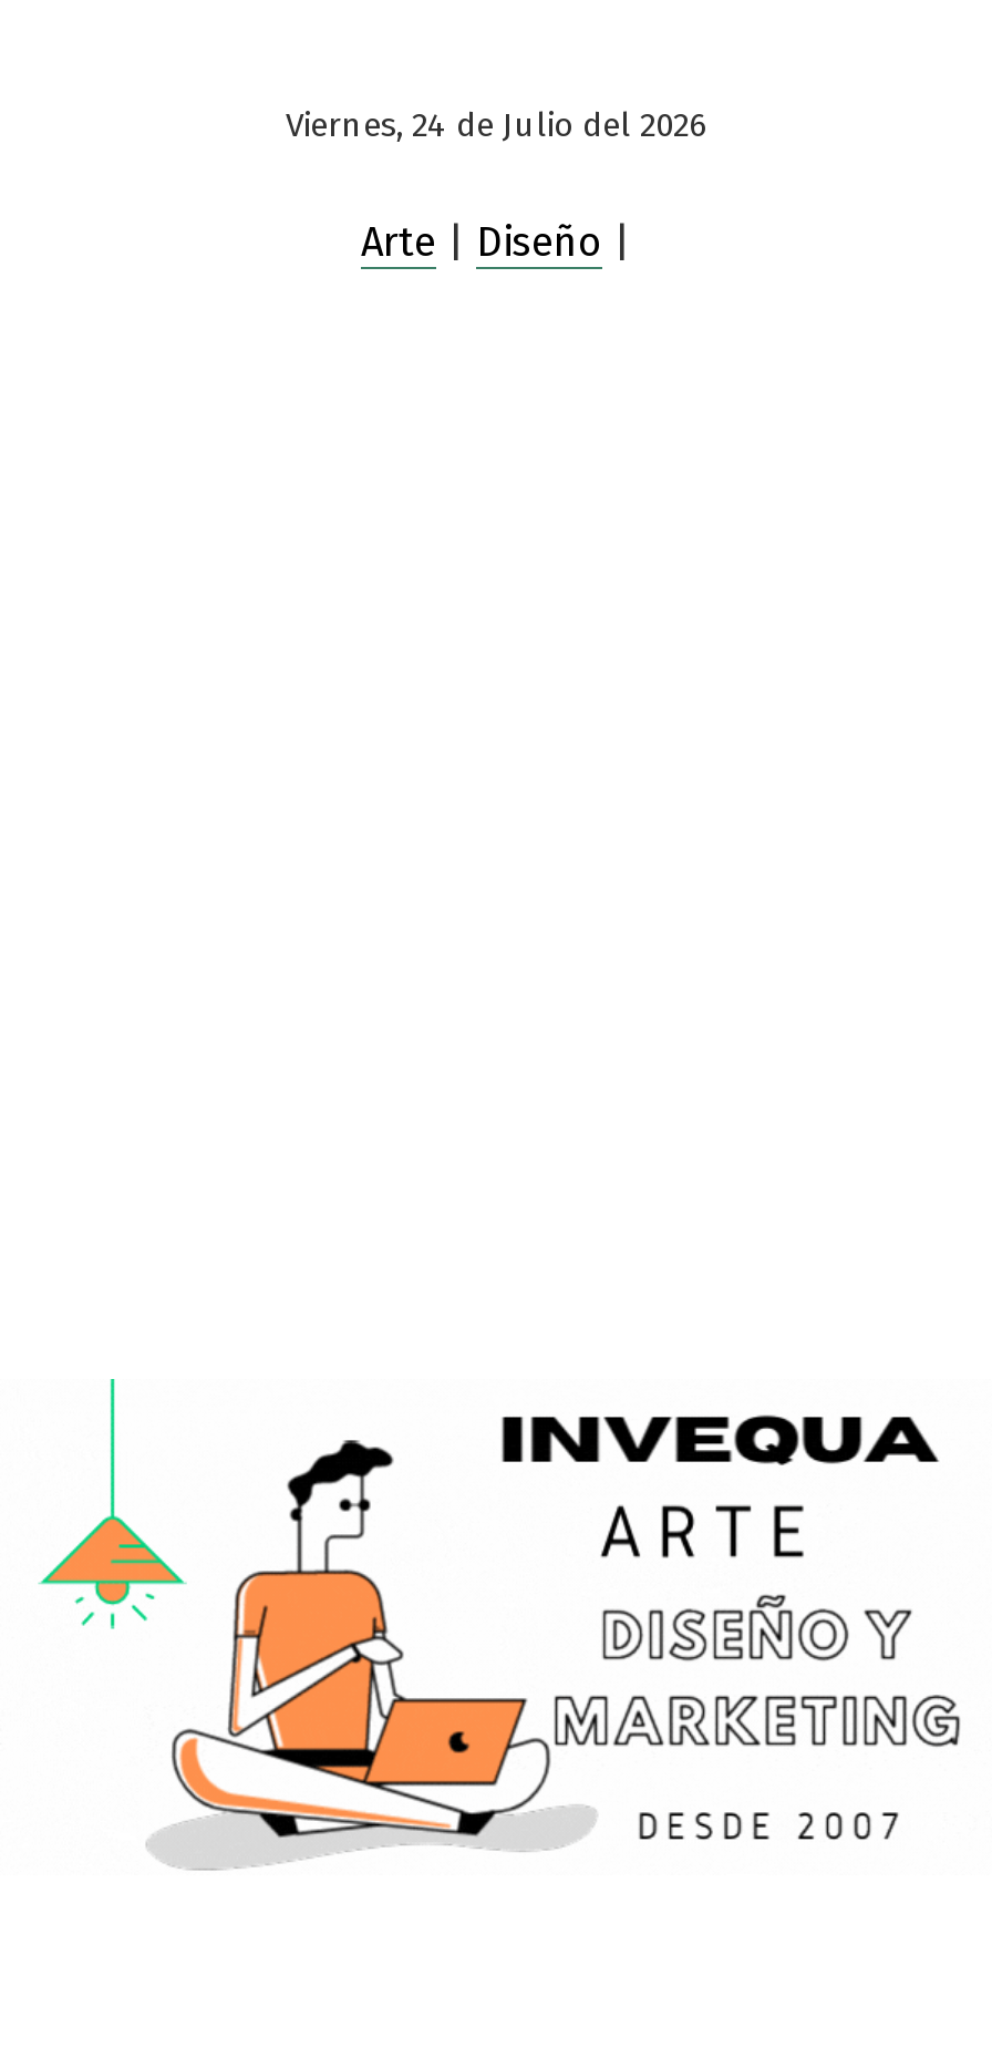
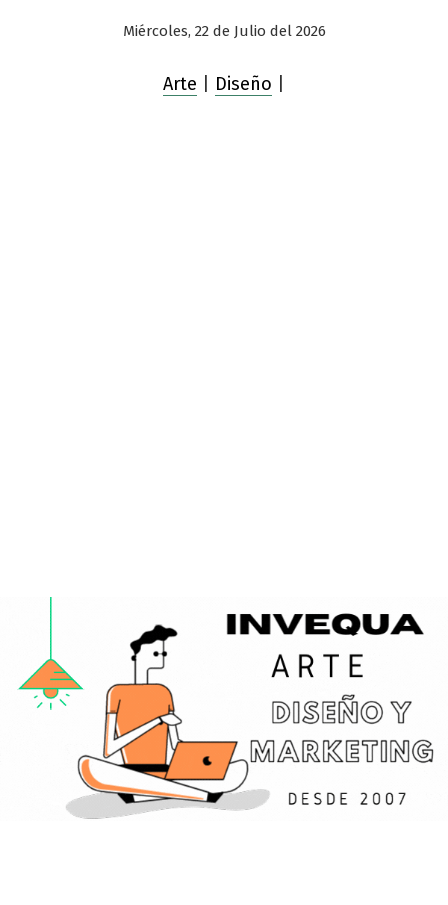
[286,105,706,145] Viernes, 24 de Julio del 2026 -> [122,22,325,40] Miércoles, 22 de Julio del 2026

